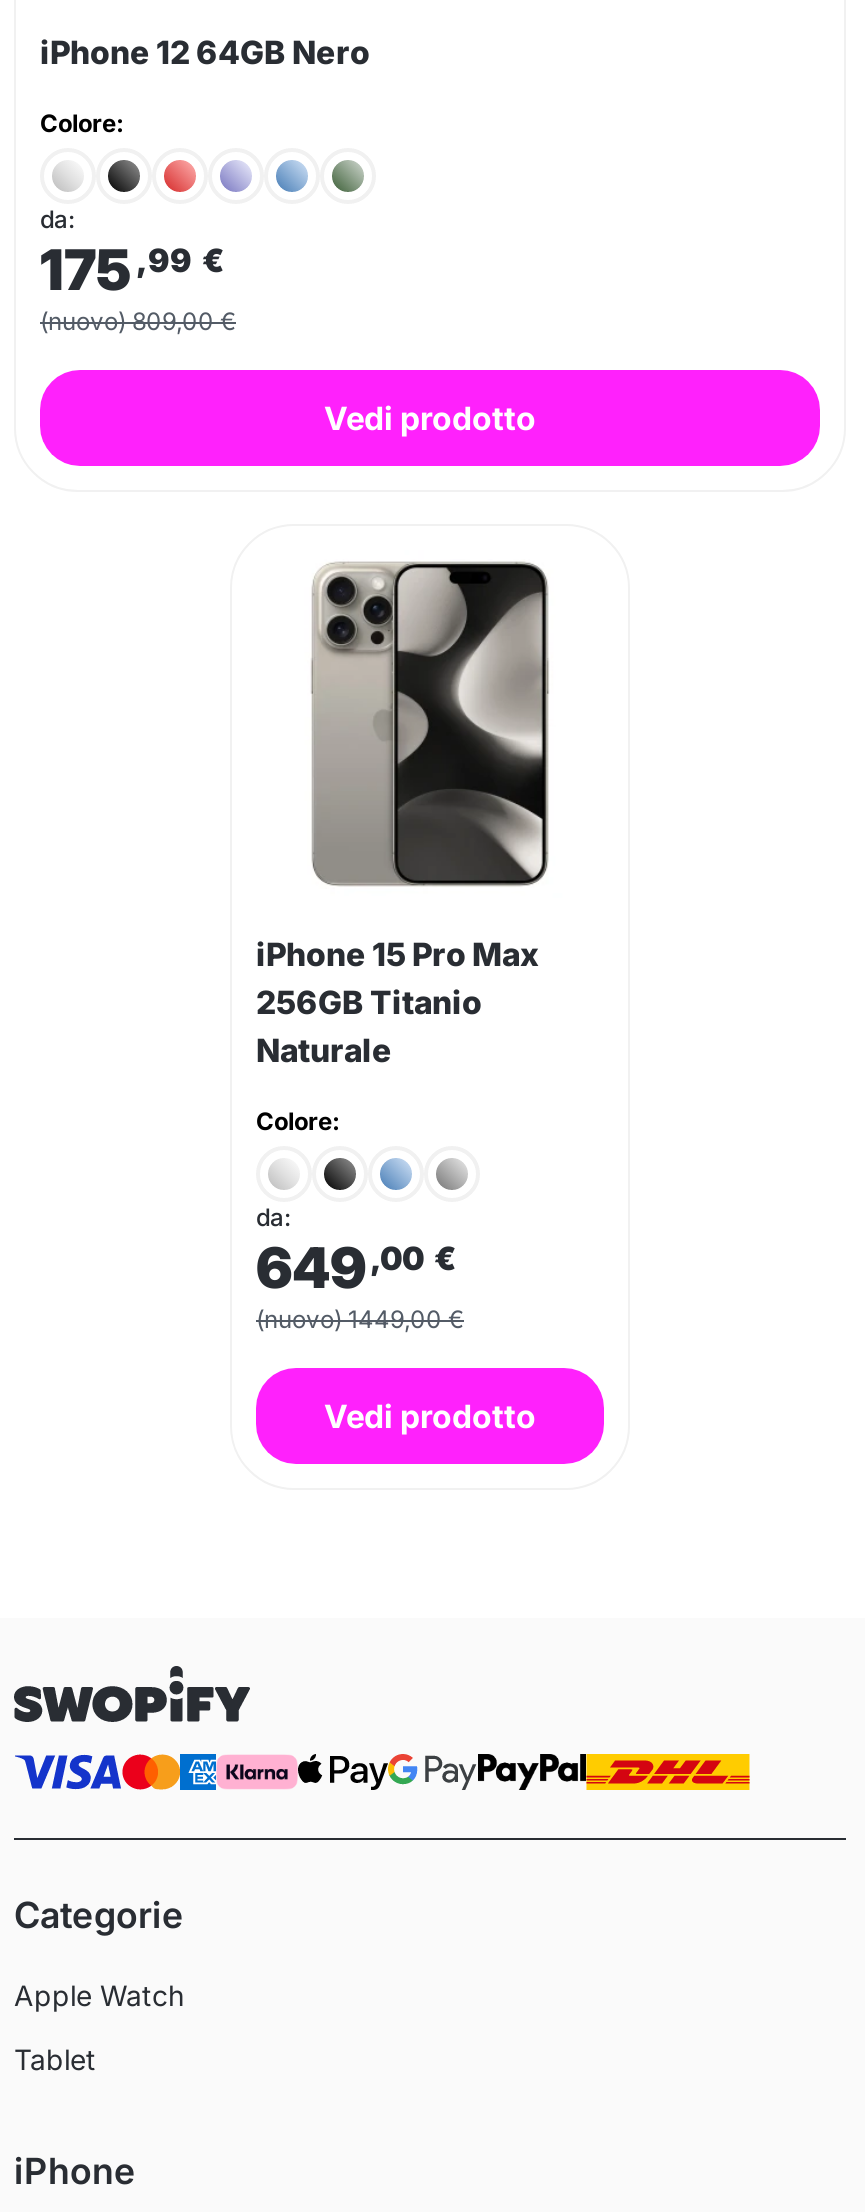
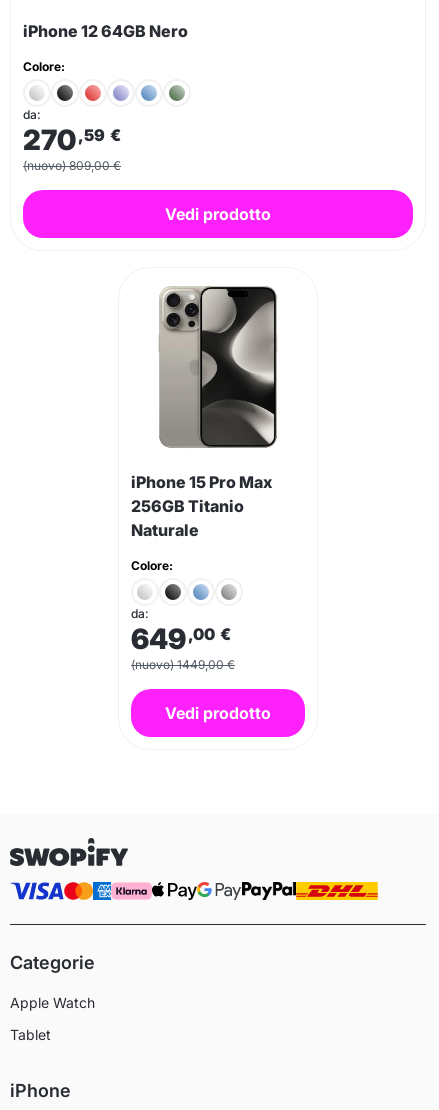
[40,236,224,304] 175 ,99 € -> [23,123,121,157] 270 ,59 €

